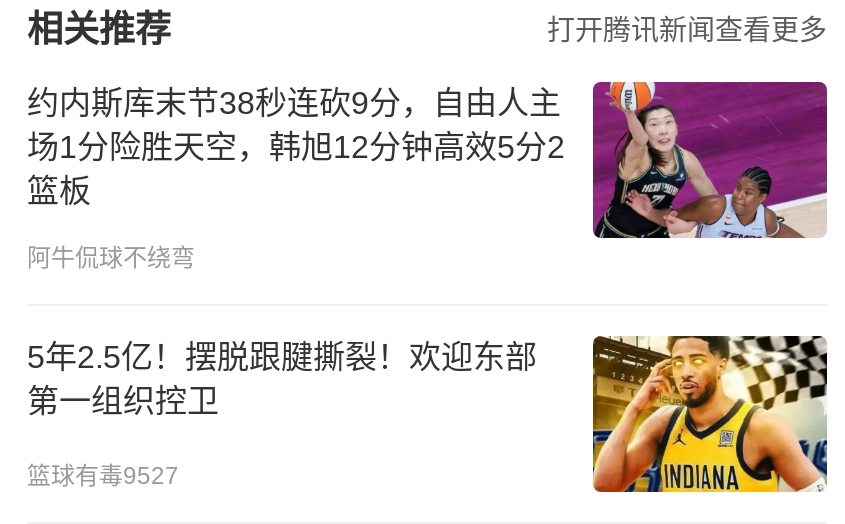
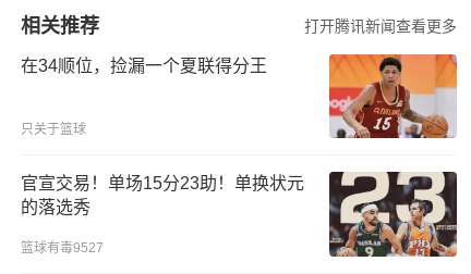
[27,86,565,208] 约内斯库末节38秒连砍9分，自由人主 | 场1分险胜天空，韩旭12分钟高效5分2 | 篮板 -> [21,56,267,74] 在34顺位，捡漏一个夏联得分王
[591,81,829,239] [image] -> [329,53,458,139] [image]
[27,244,195,272] 阿牛侃球不绕弯 -> [21,122,86,137] 只关于篮球
[27,333,829,493] [image] | 5年2.5亿！摆脱跟腱撕裂！欢迎东部 | 第一组织控卫 -> [21,171,457,258] [image] | 官宣交易！单场15分23助！单换状元 | 的落选秀

